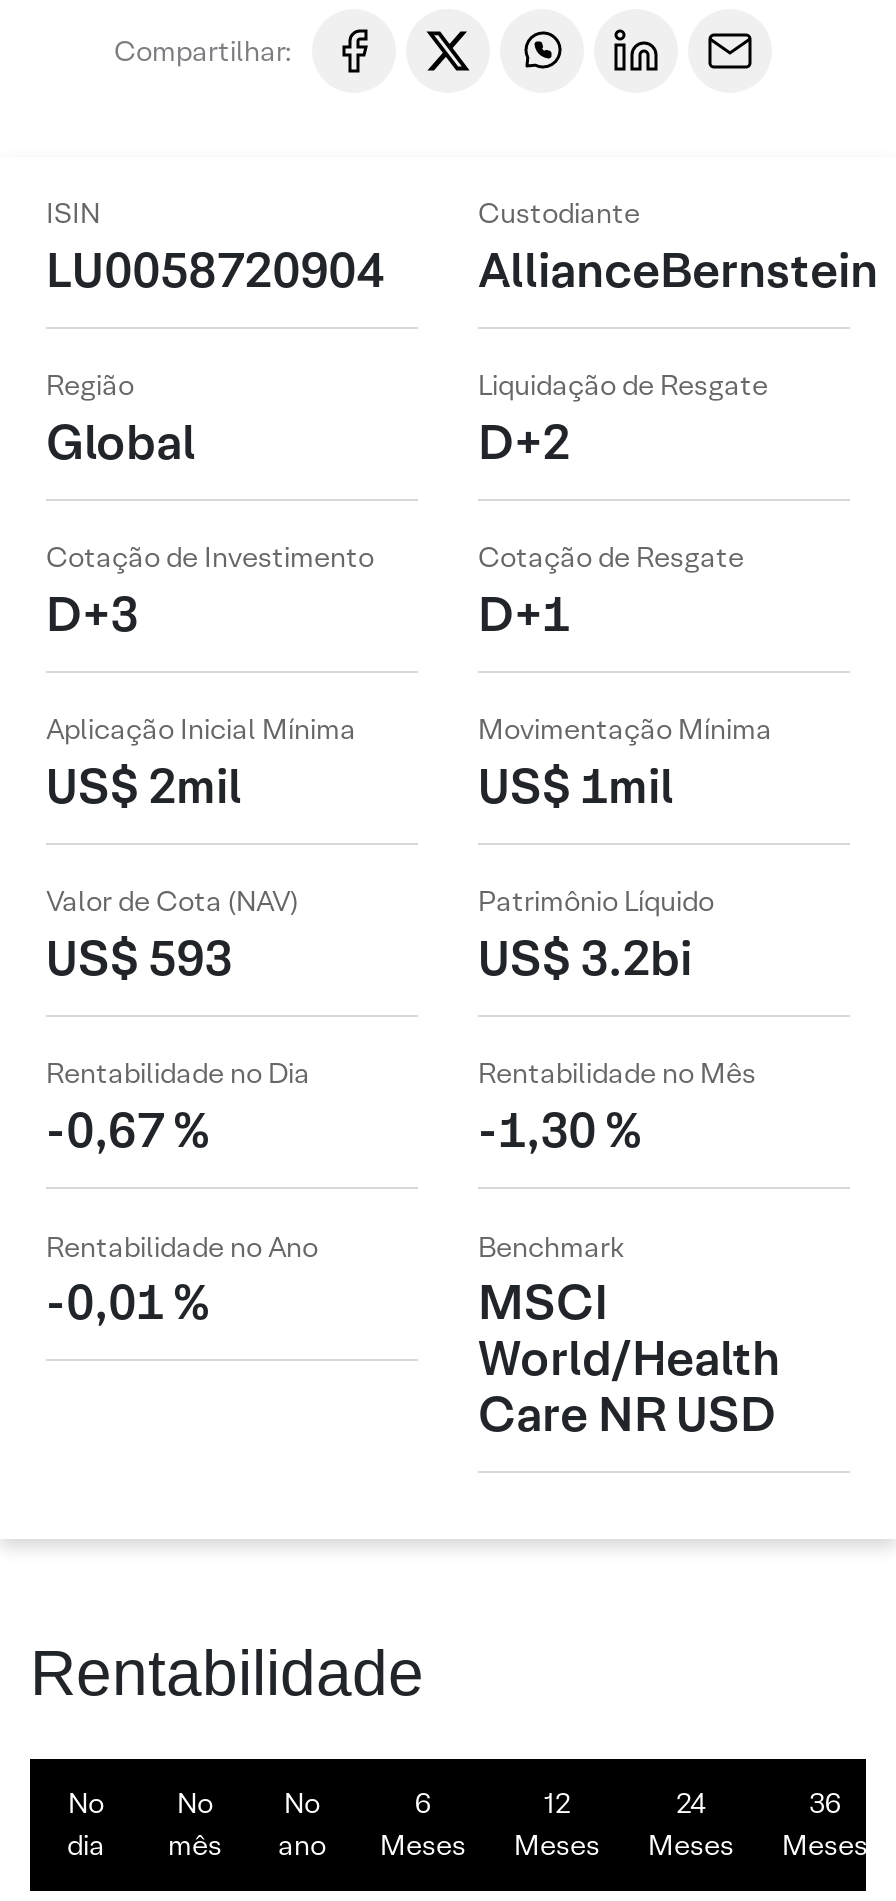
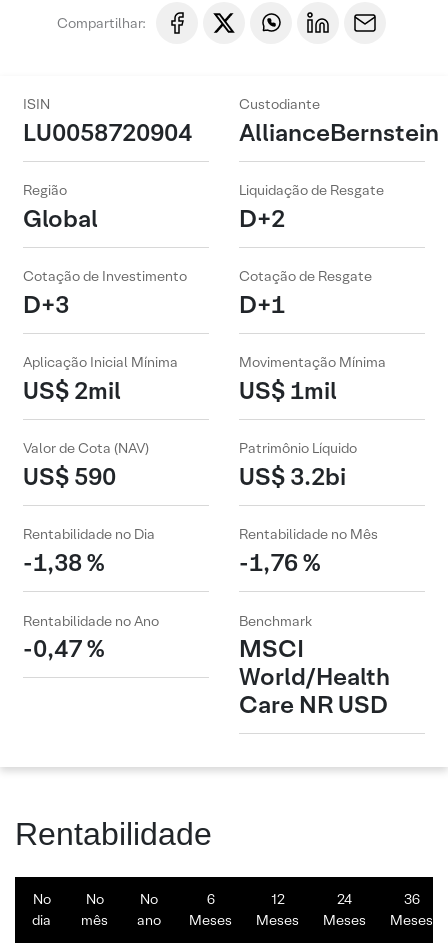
[46,927,232,989] US$ 593 -> [23,461,116,492] US$ 590
[46,1099,208,1161] -0,67 % -> [23,547,104,578] -1,38 %
[478,1099,640,1161] -1,30 % -> [239,547,320,578] -1,76 %
[46,1271,208,1333] -0,01 % -> [23,633,104,664] -0,47 %

